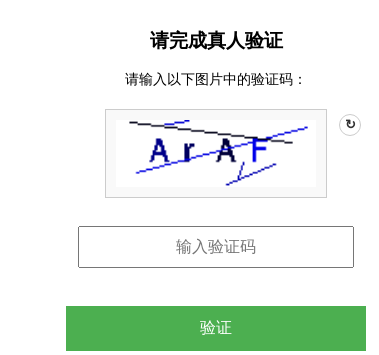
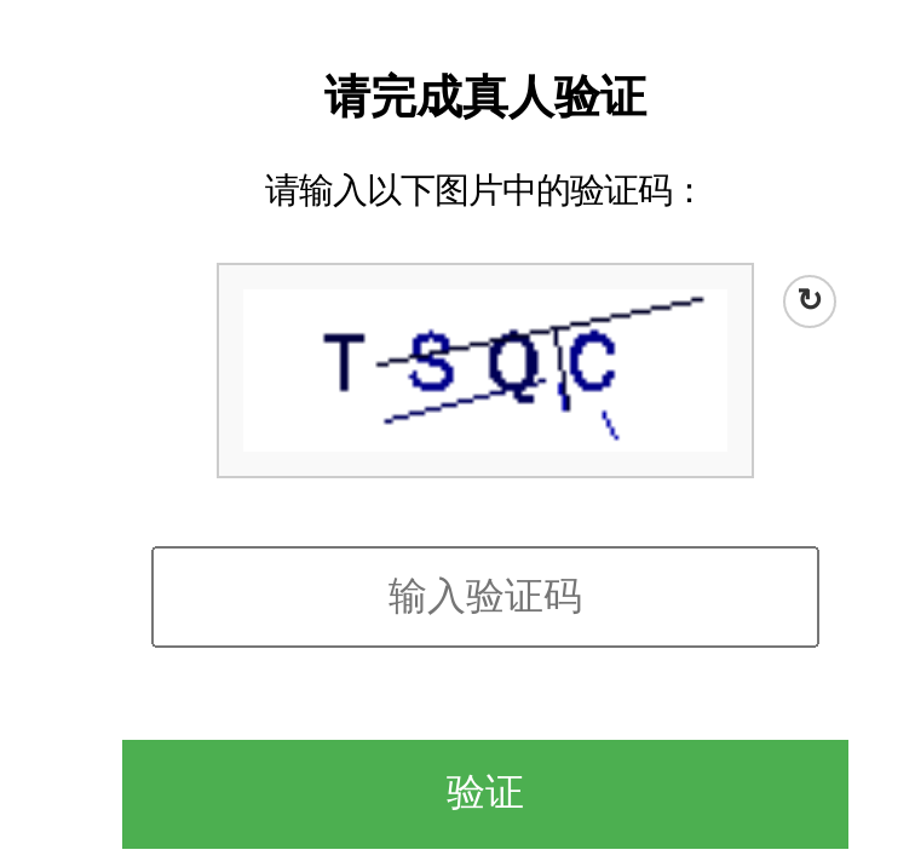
[128,119,309,187] [image] -> [277,289,708,449] [image]

